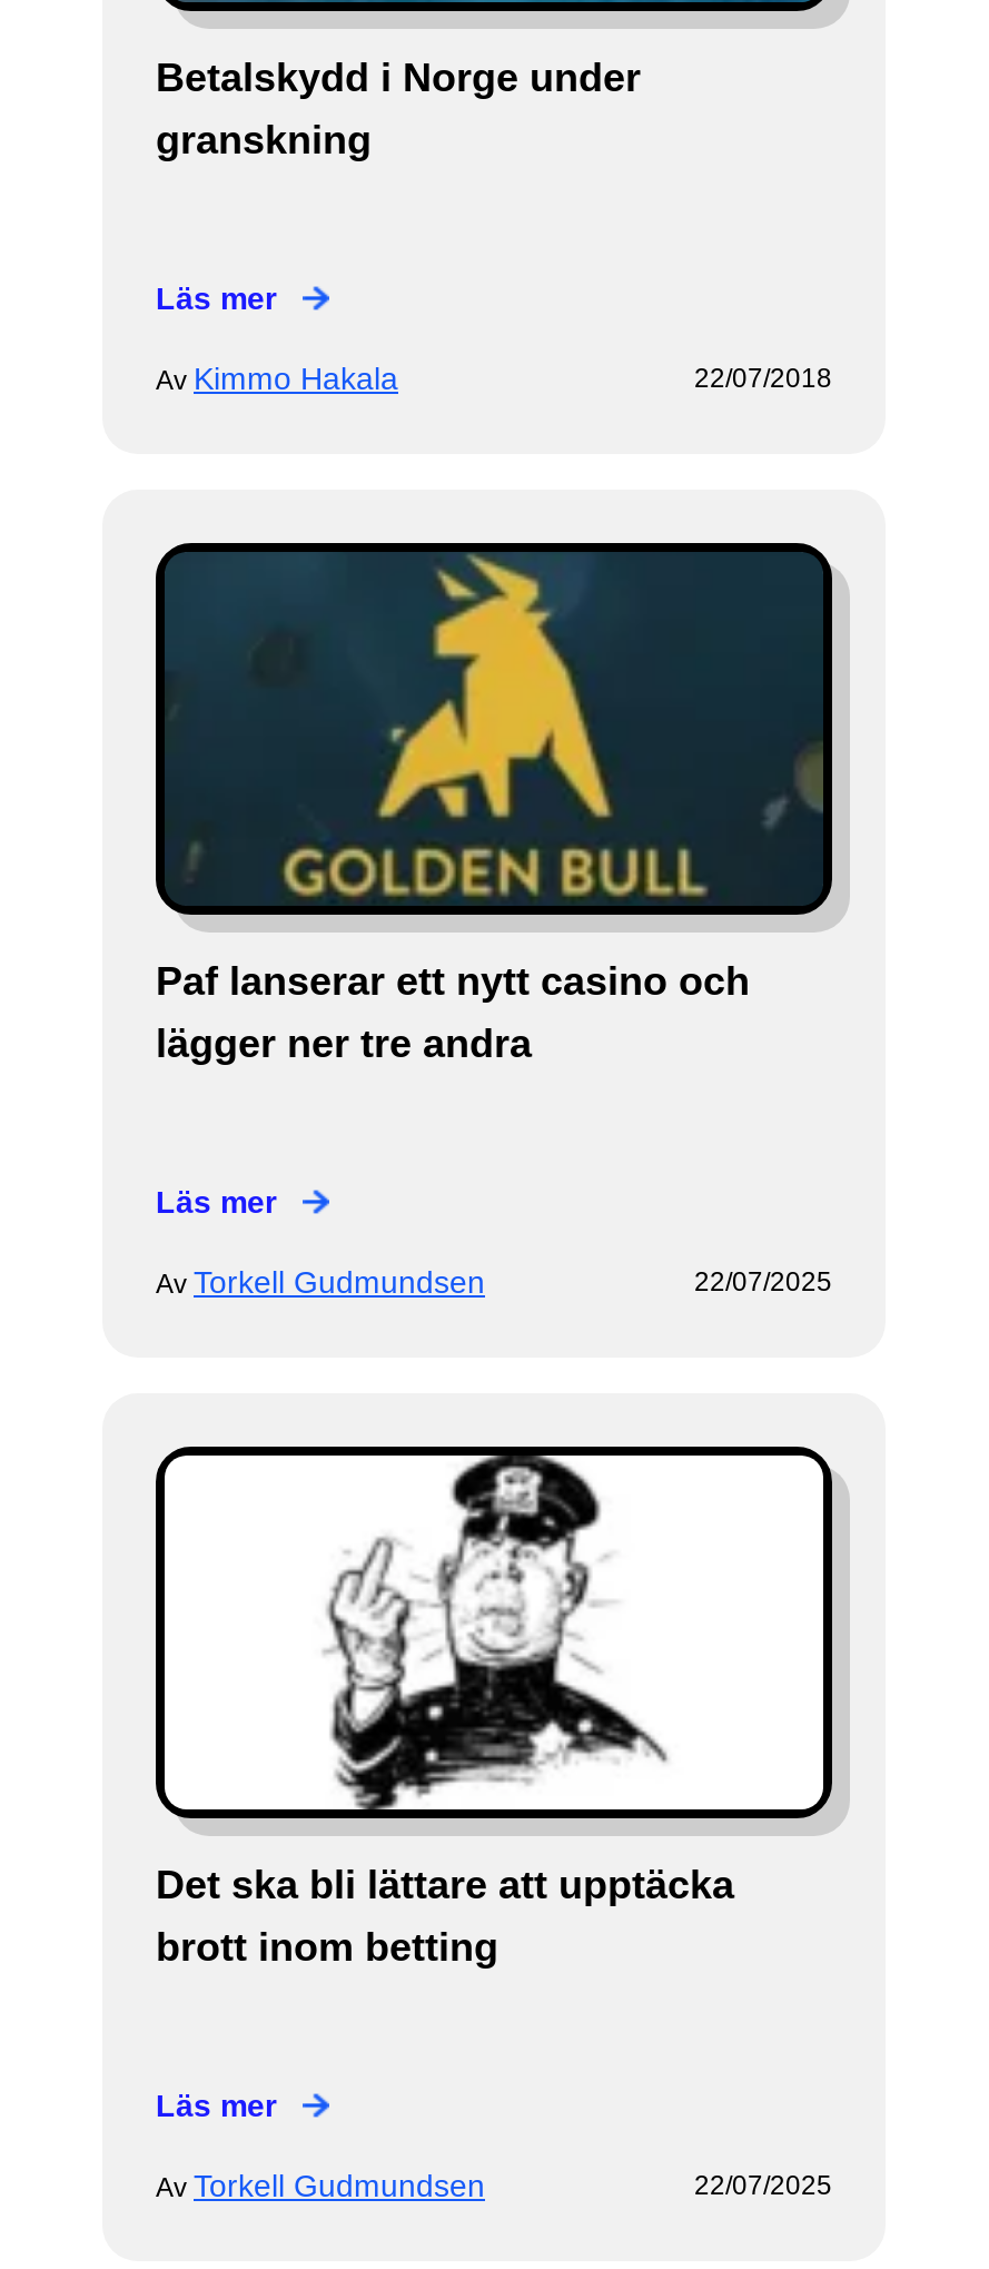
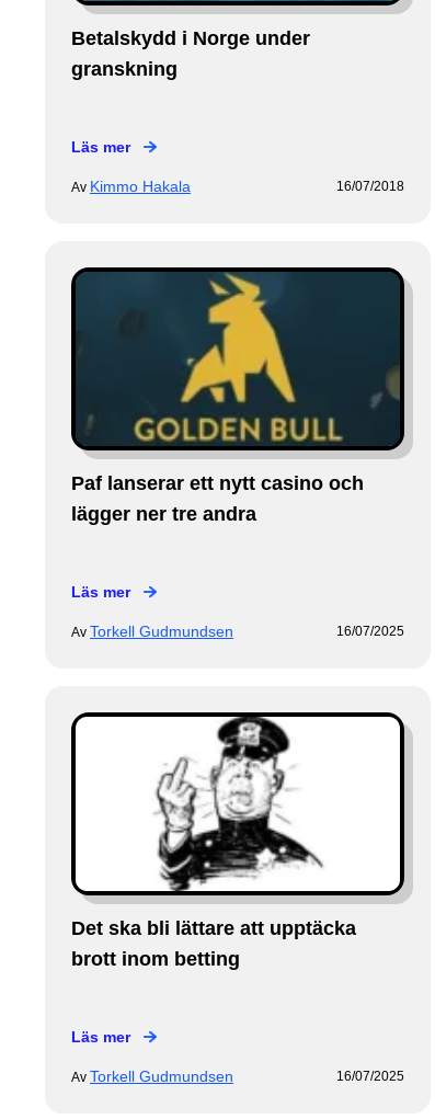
[694,363,832,394] 22/07/2018 -> [336,179,404,194] 16/07/2018
[694,1266,832,1298] 22/07/2025 -> [336,624,404,639] 16/07/2025
[694,2170,832,2201] 22/07/2025 -> [336,1069,404,1084] 16/07/2025

